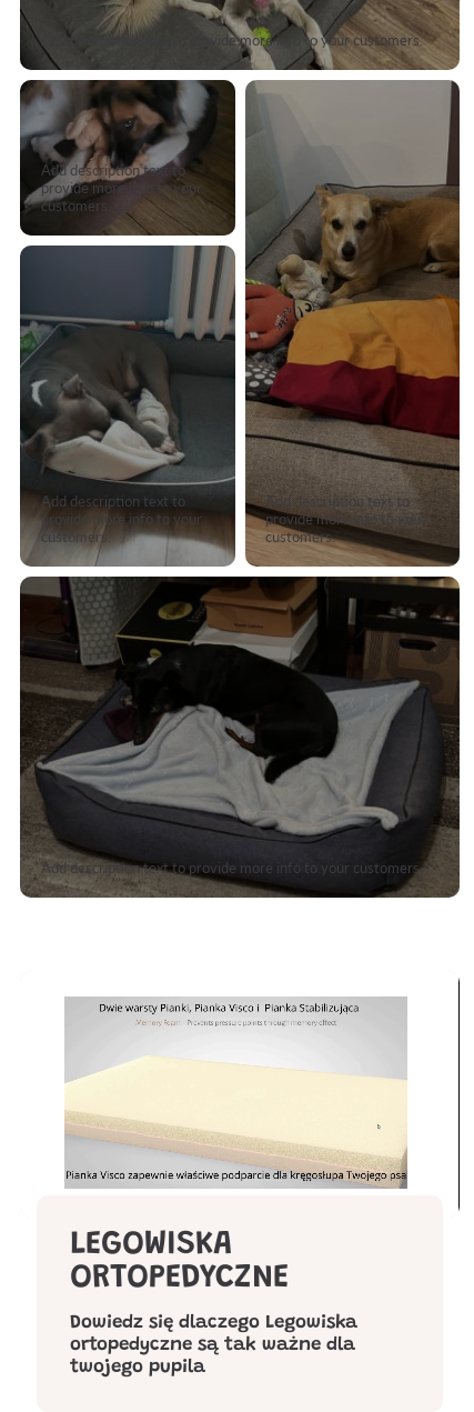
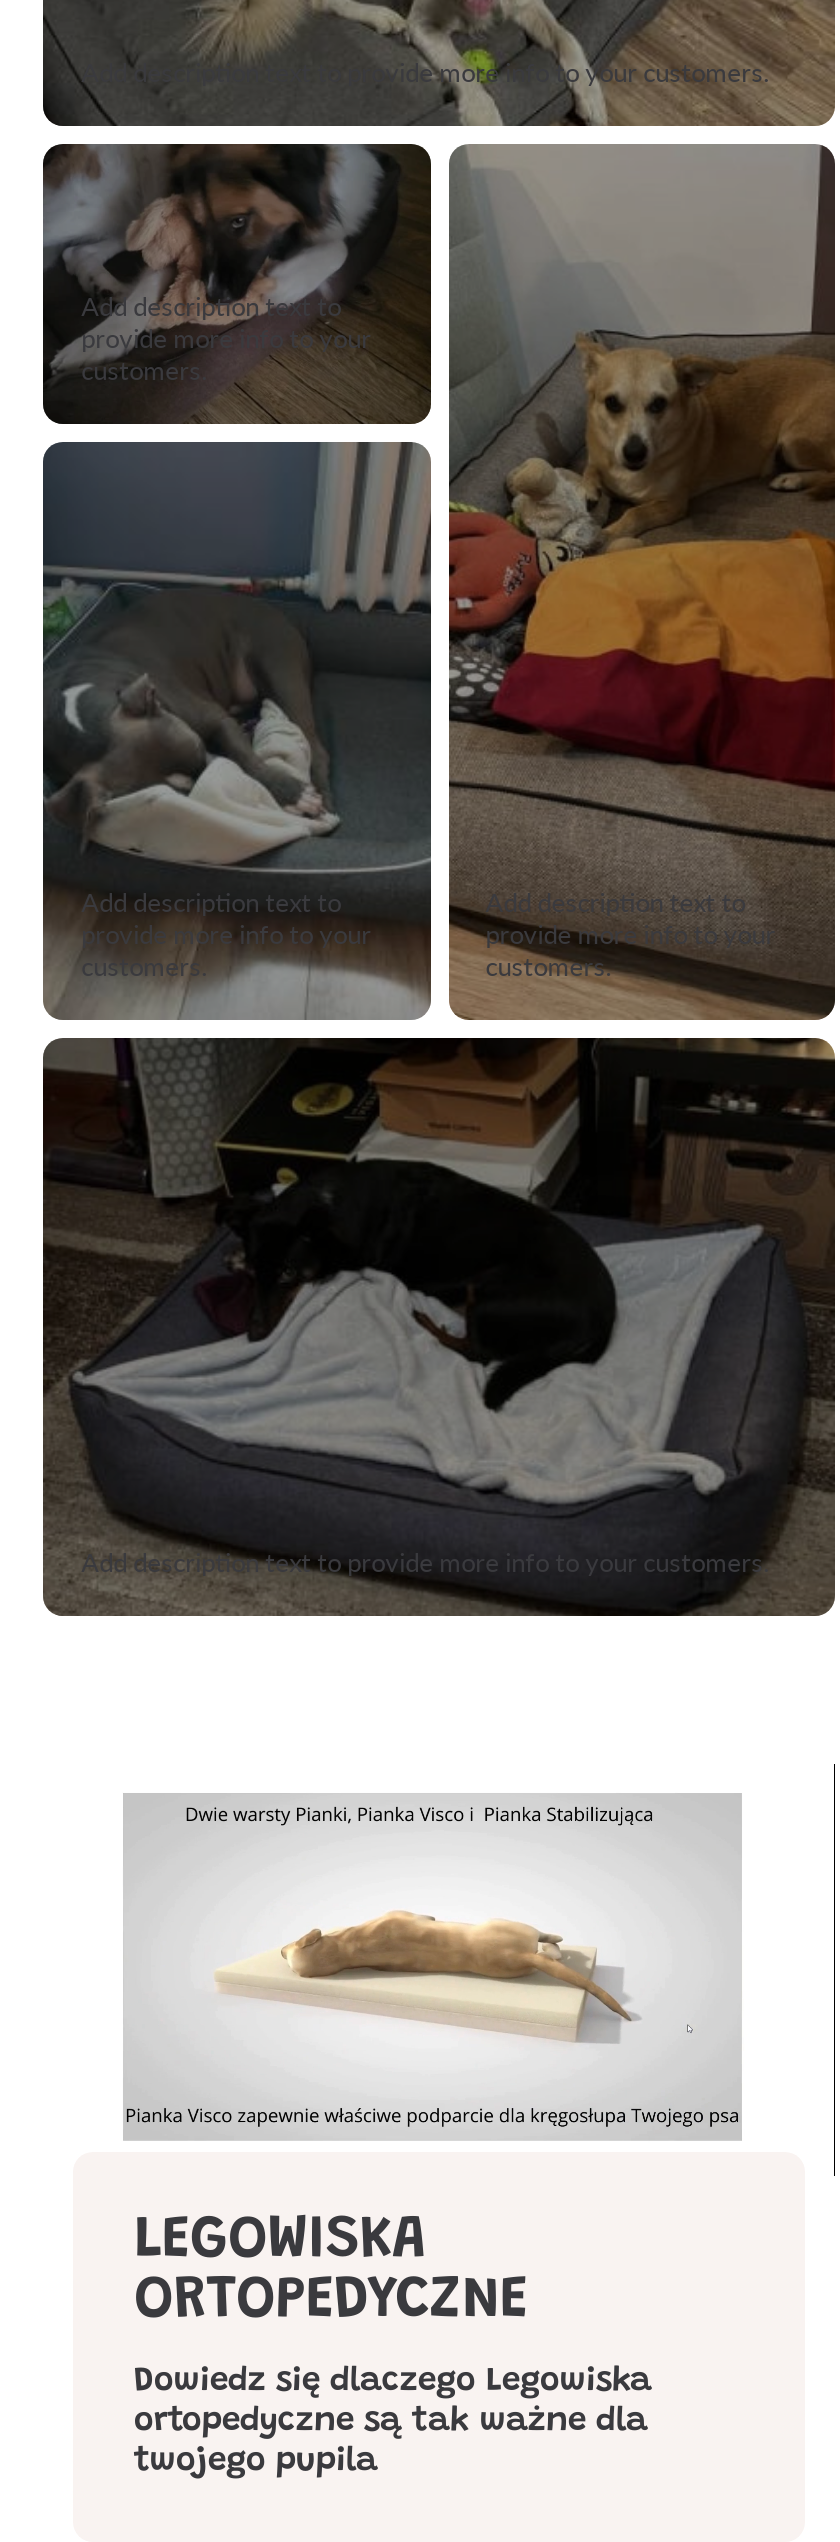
[65,1061,407,1189] [image] -> [125,1912,741,2138] [image]

